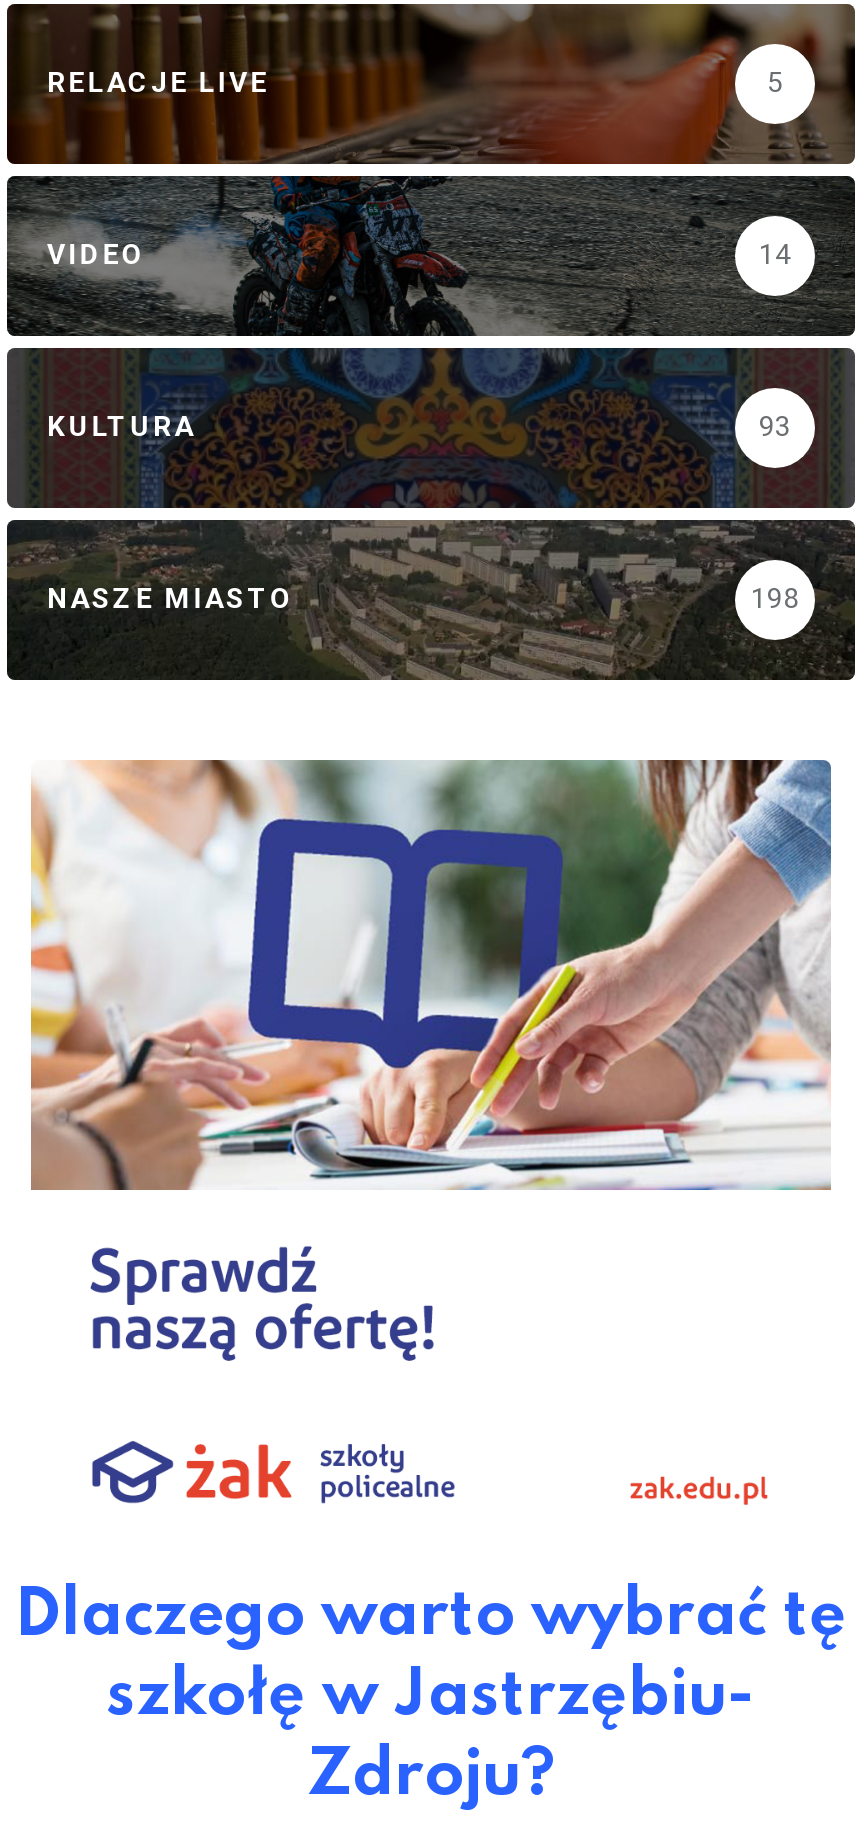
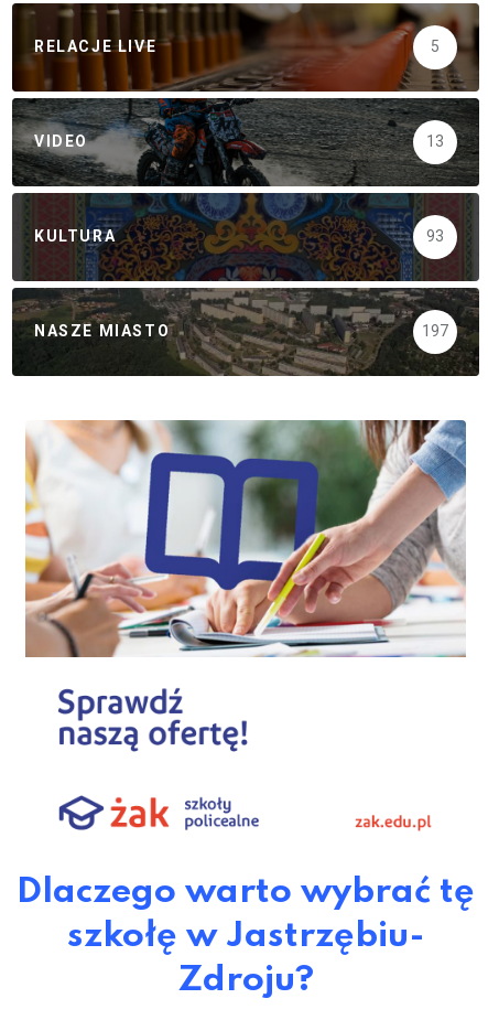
[759,239,791,271] 14 -> [426,133,444,150] 13
[751,583,799,615] 198 -> [422,322,448,340] 197

